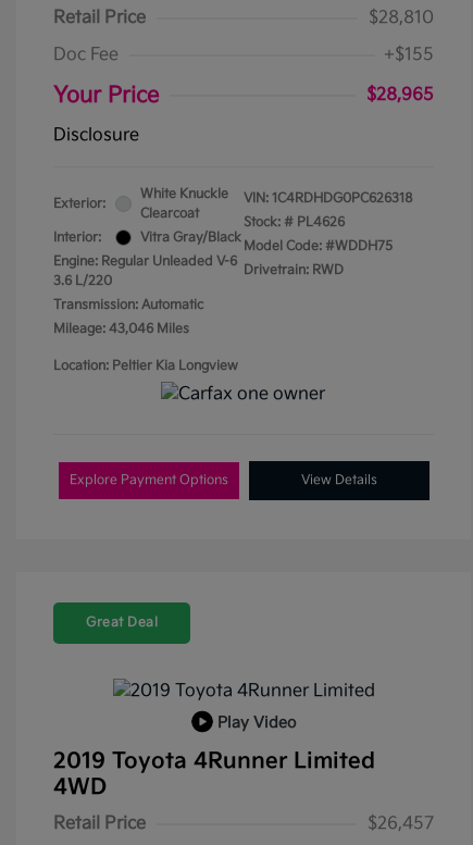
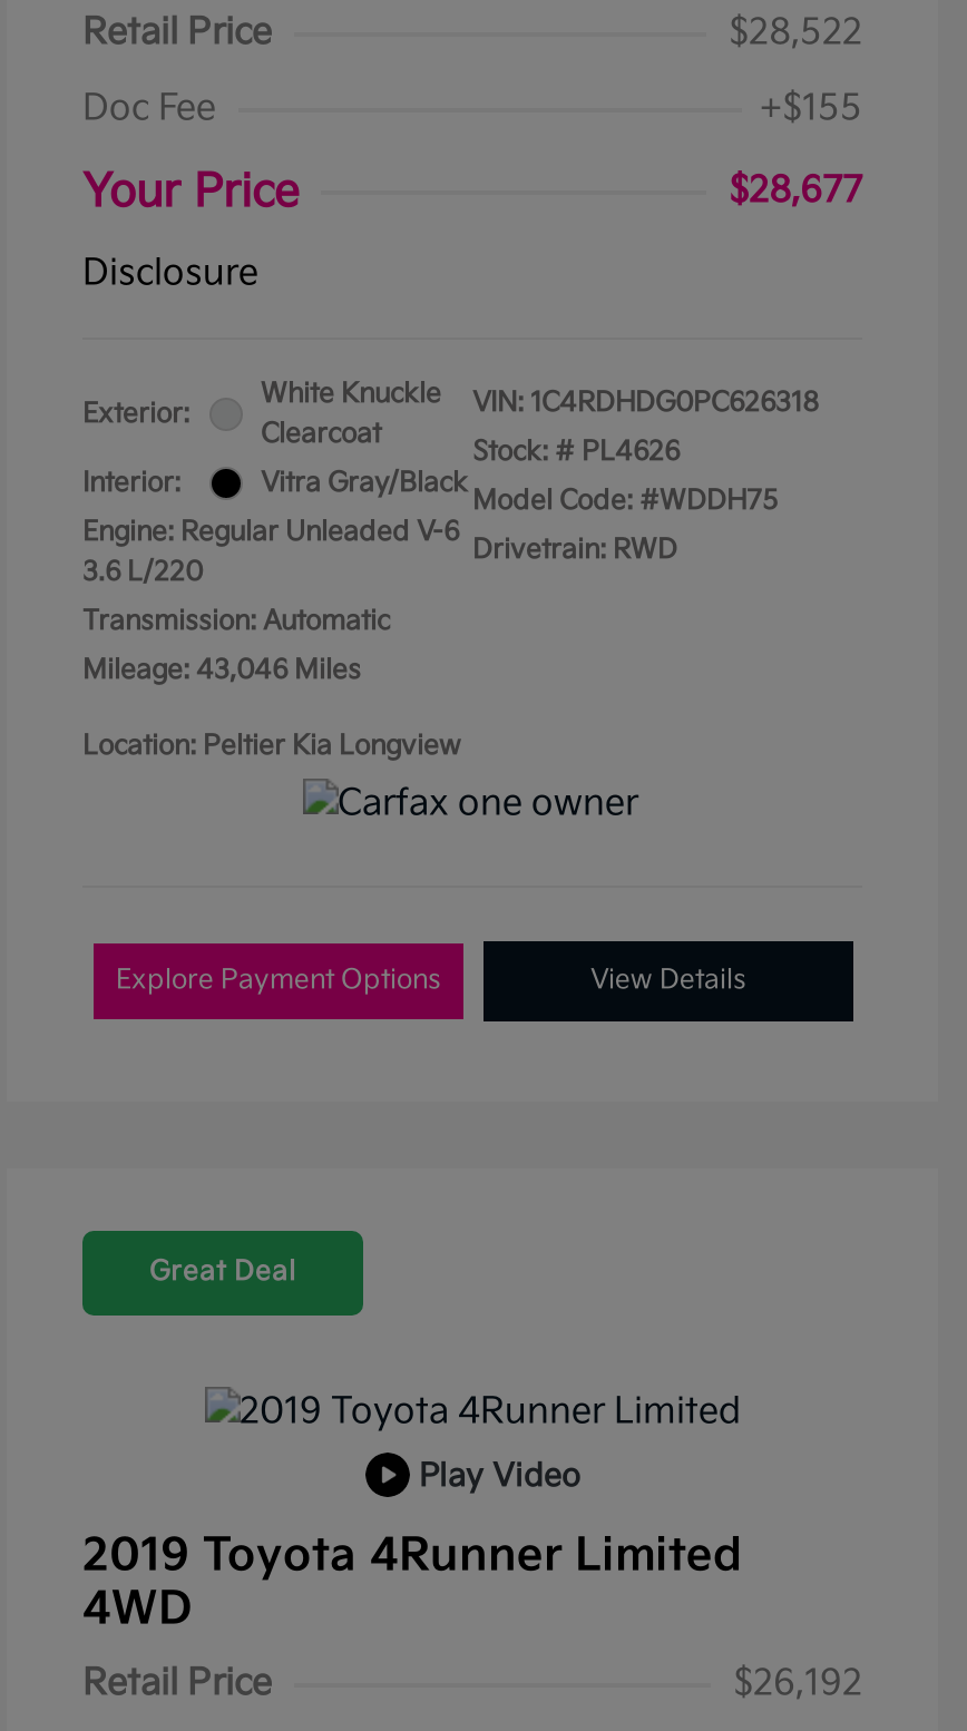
[369,7,434,28] $28,810 -> [729,11,862,53] $28,522
[366,84,434,105] $28,965 -> [729,169,862,212] $28,677
[368,813,434,834] $26,457 -> [733,1663,862,1705] $26,192

